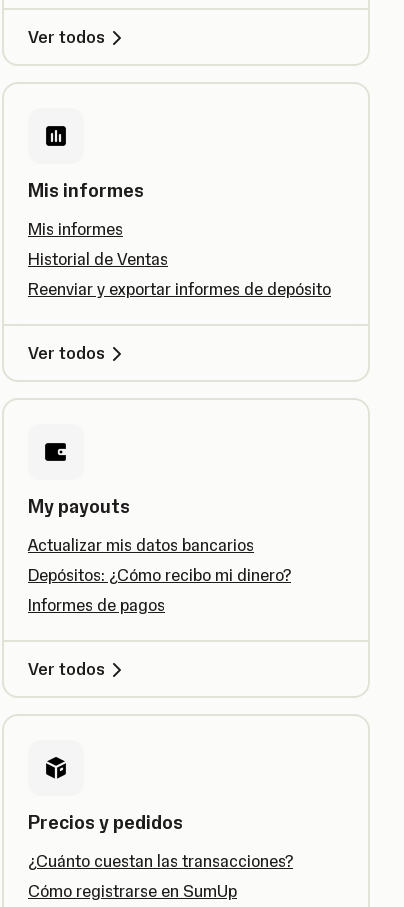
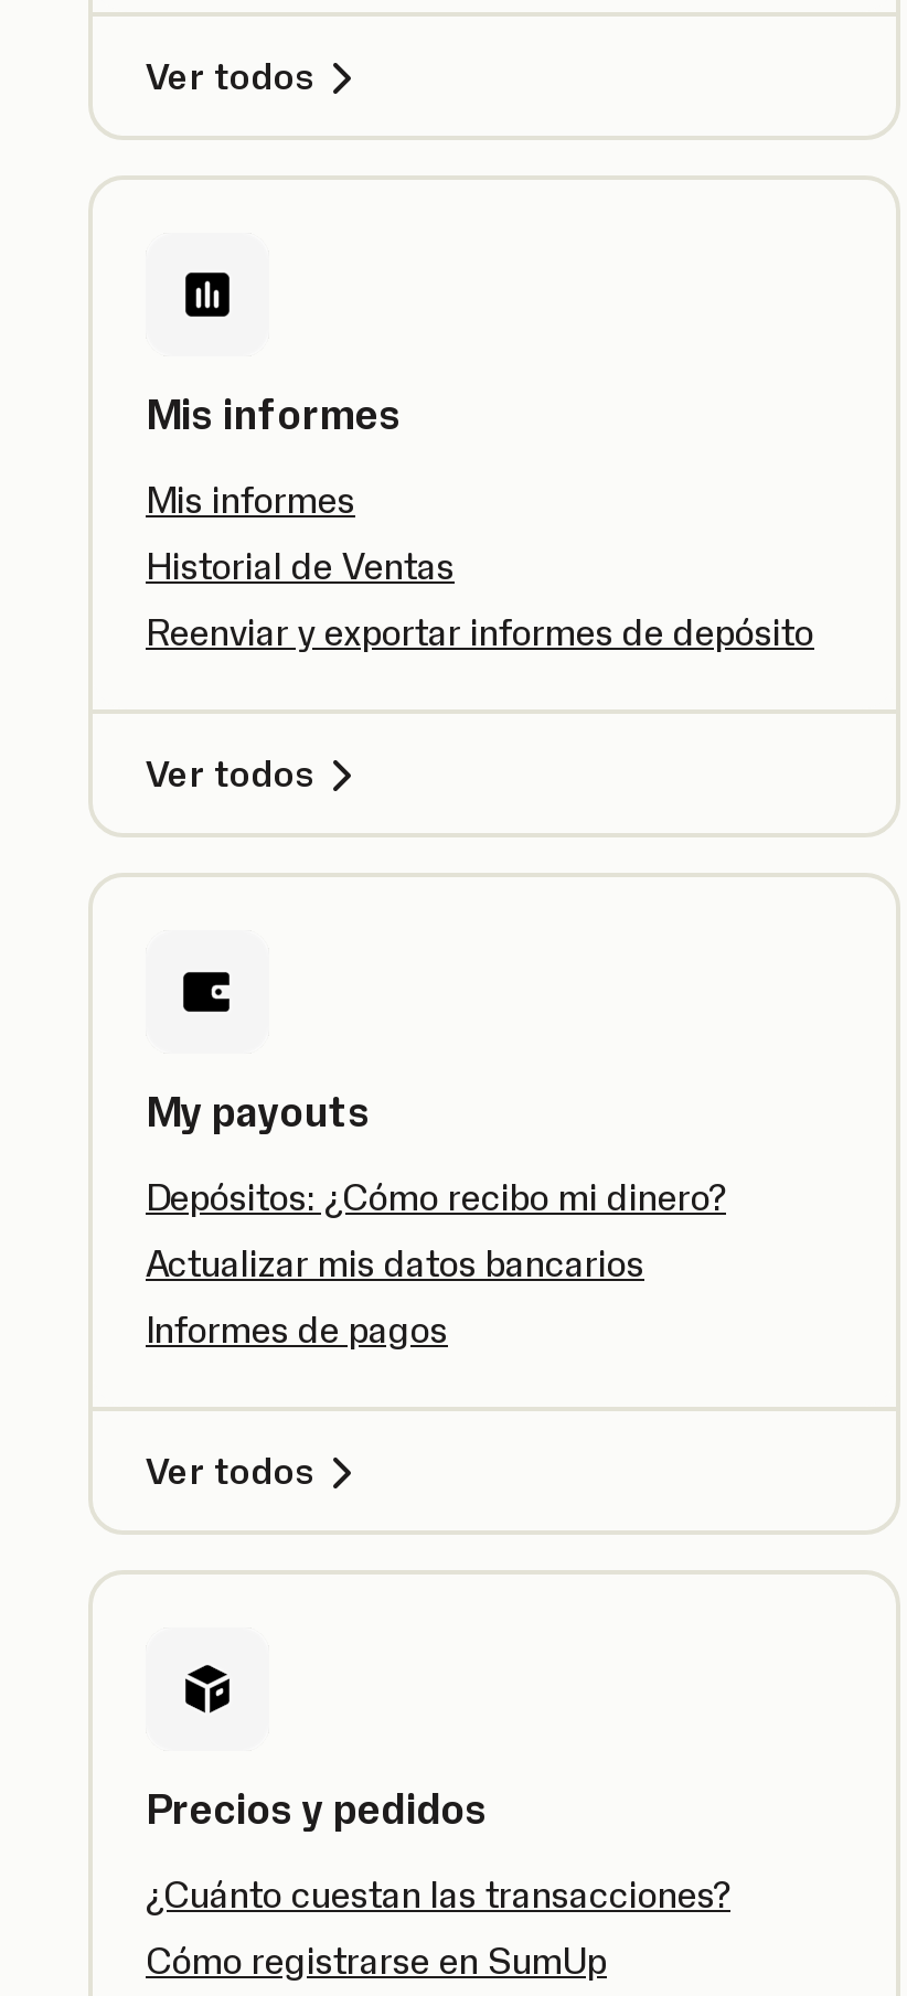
moved [28,535,254,555] -> [146,1241,644,1285]: Actualizar mis datos bancarios
moved [28,565,291,585] -> [146,1175,726,1219]: Depósitos: ¿Cómo recibo mi dinero?

